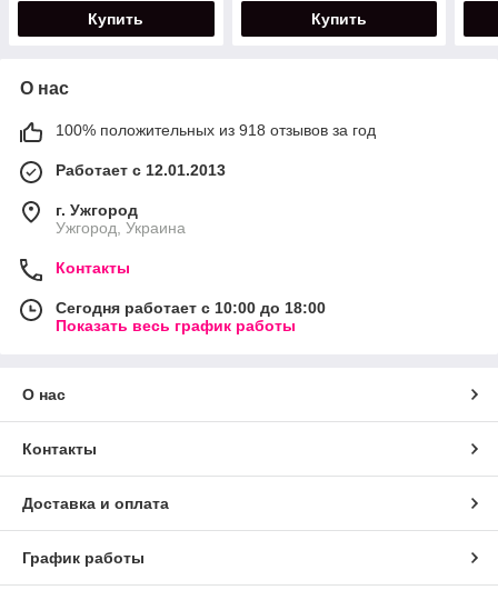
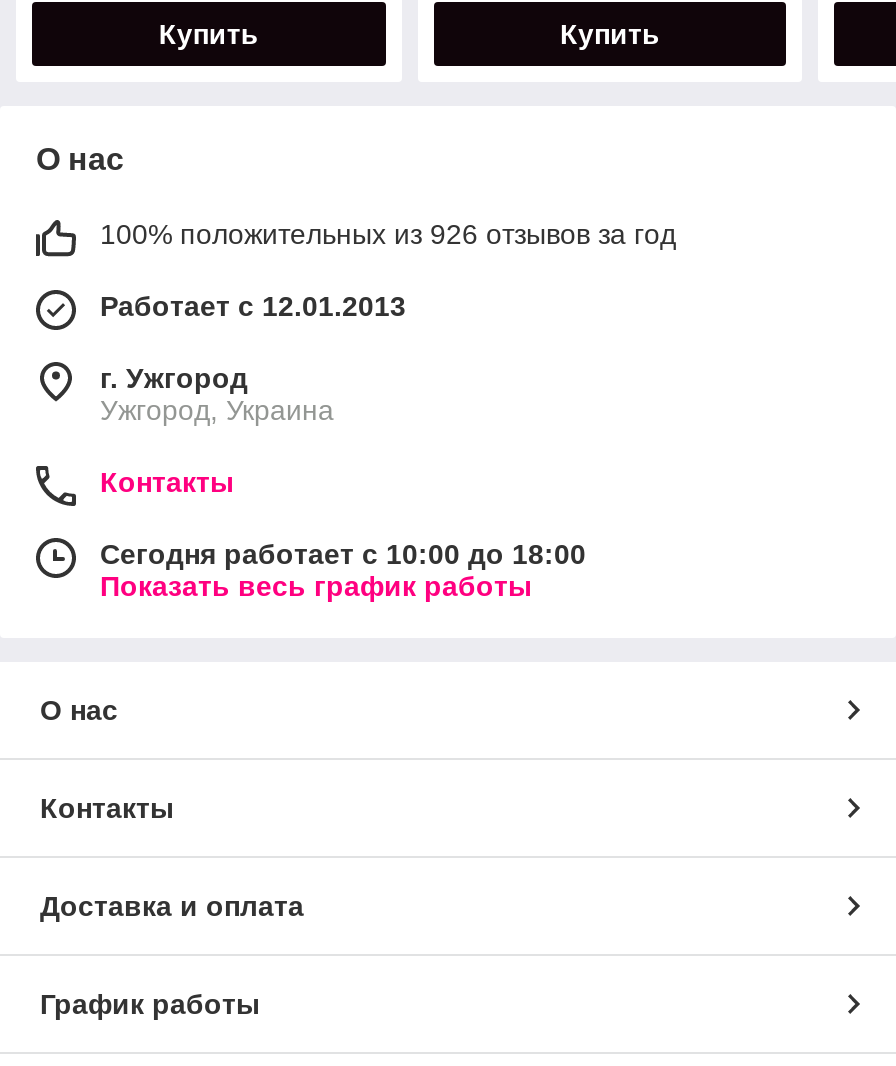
[56,122,376,139] 100% положительных из 918 отзывов за год -> [100,219,676,251] 100% положительных из 926 отзывов за год

